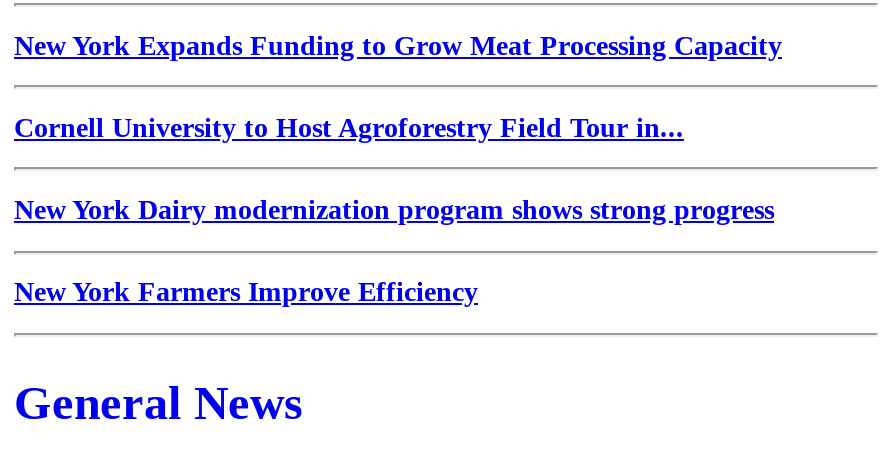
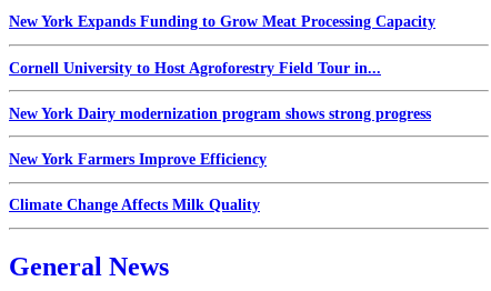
none -> [9,197,260,213] Climate Change Affects Milk Quality

